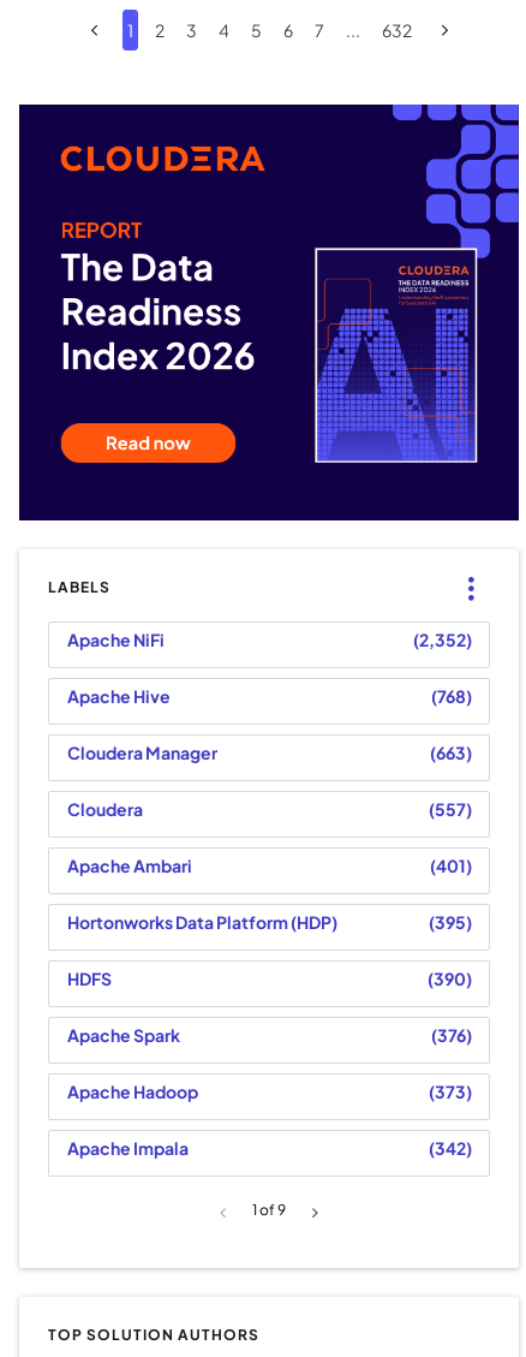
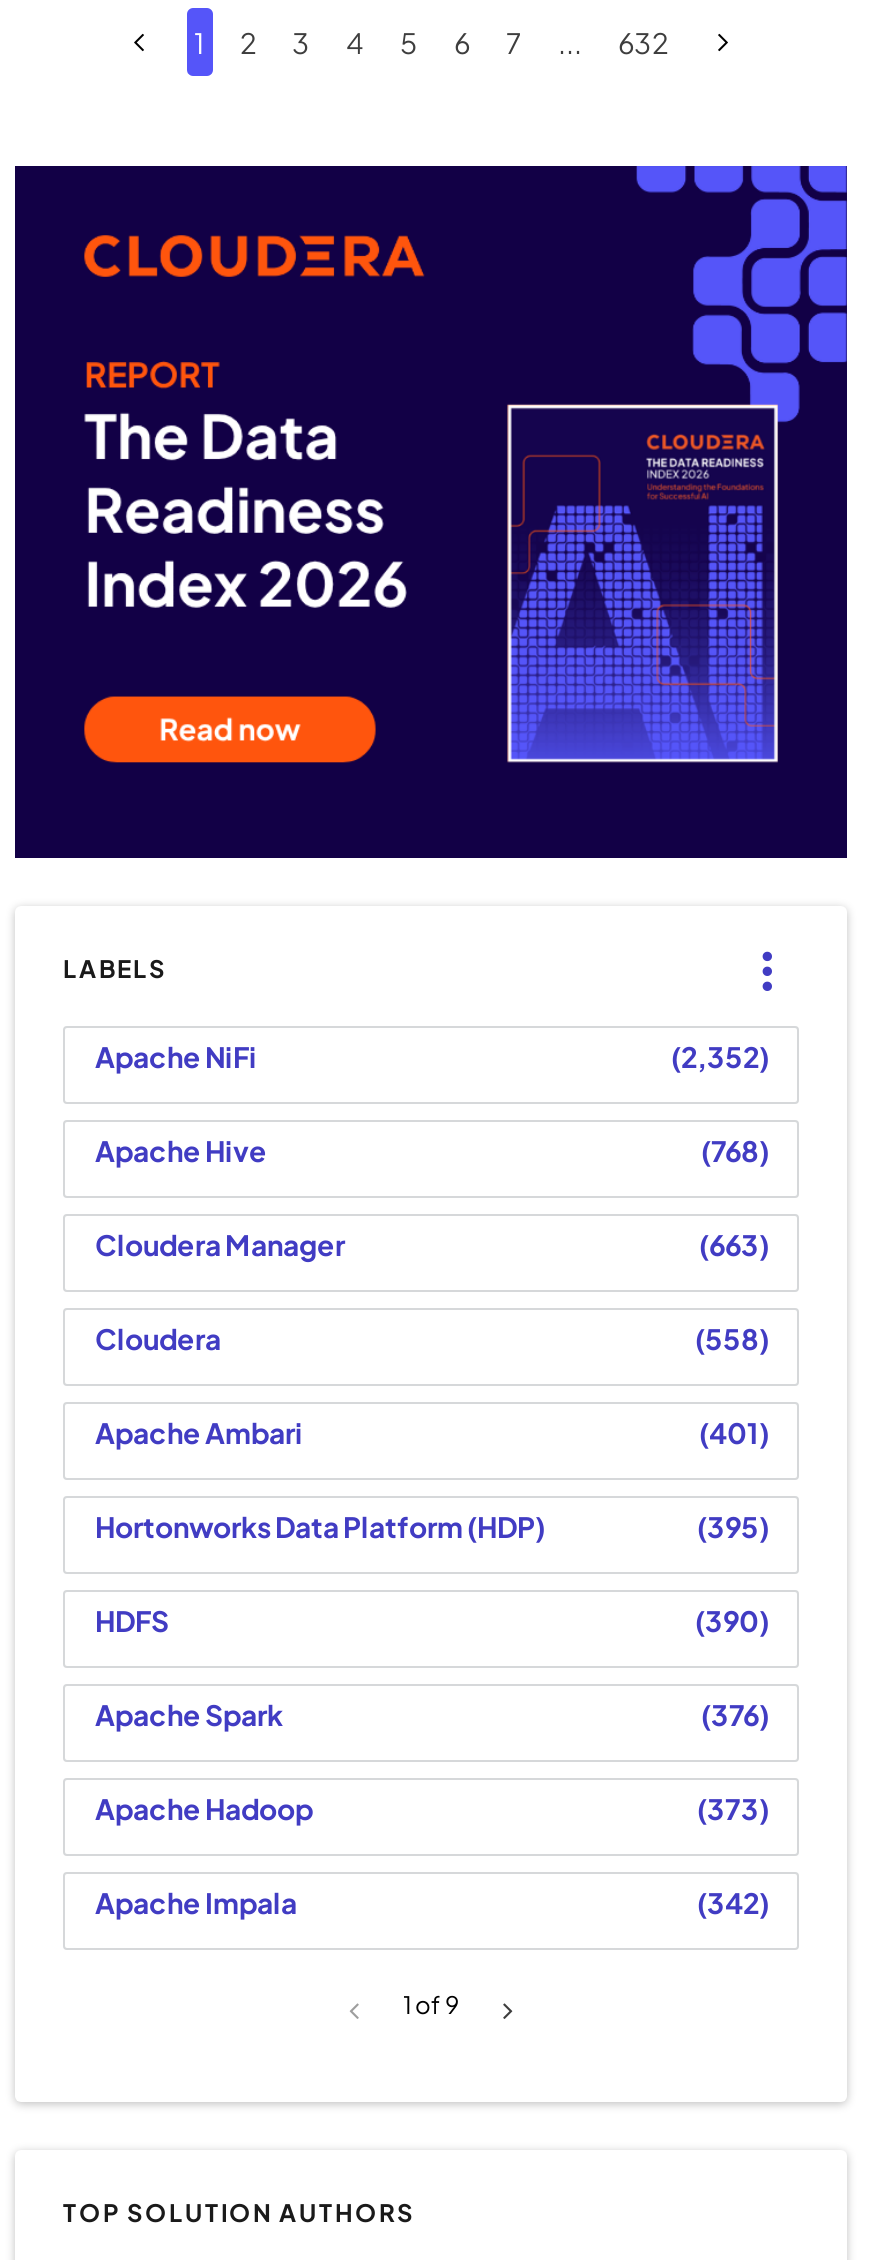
[435,798,466,820] 557 -> [705,1320,759,1356] 558

